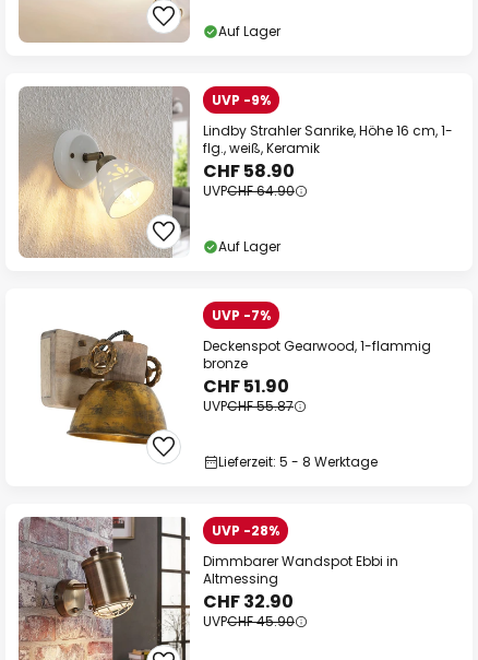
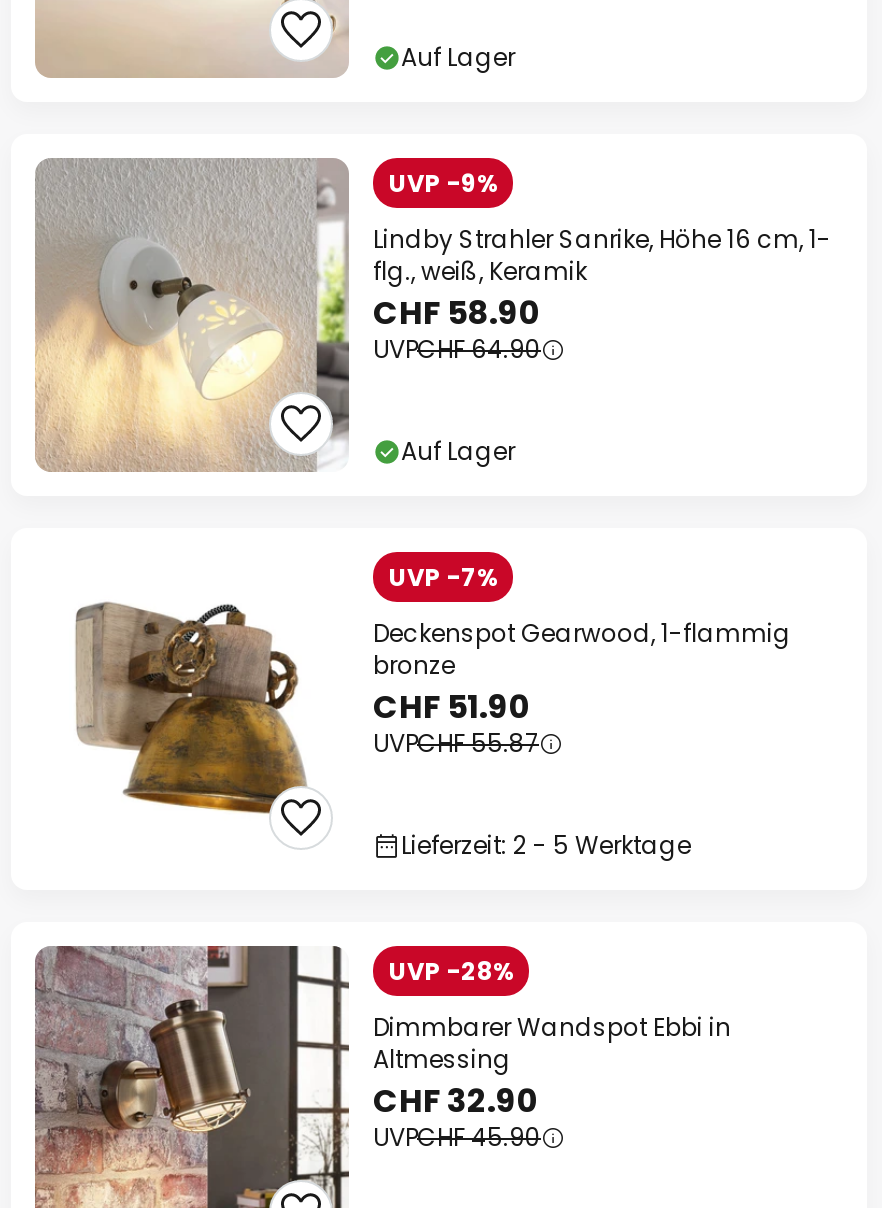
[218,452,378,471] Lieferzeit: 5 - 8 Werktage -> [401,828,691,862] Lieferzeit: 2 - 5 Werktage

